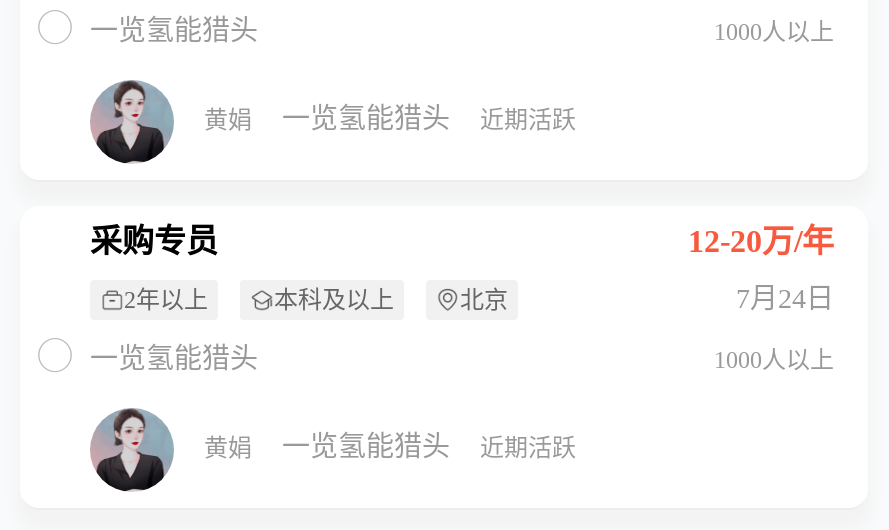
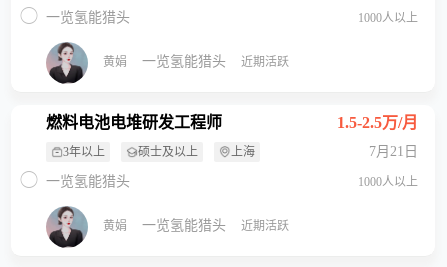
[90,224,834,258] 采购专员 | 12-20万/年 -> [46,114,418,131] 燃料电池电堆研发工程师 | 1.5-2.5万/月
[124,284,834,314] 2年以上 | 本科及以上 | 北京 | 7月24日 -> [63,144,418,159] 3年以上 | 硕士及以上 | 上海 | 7月21日

